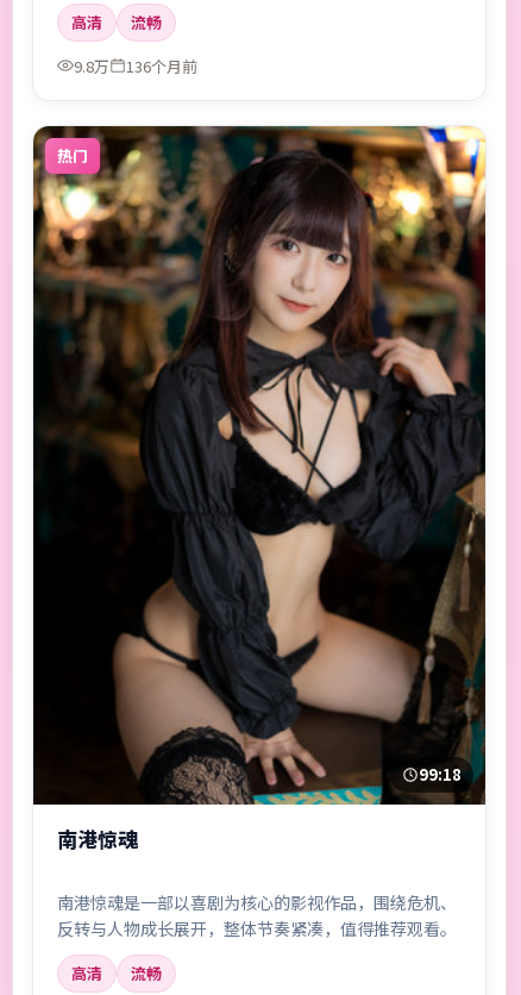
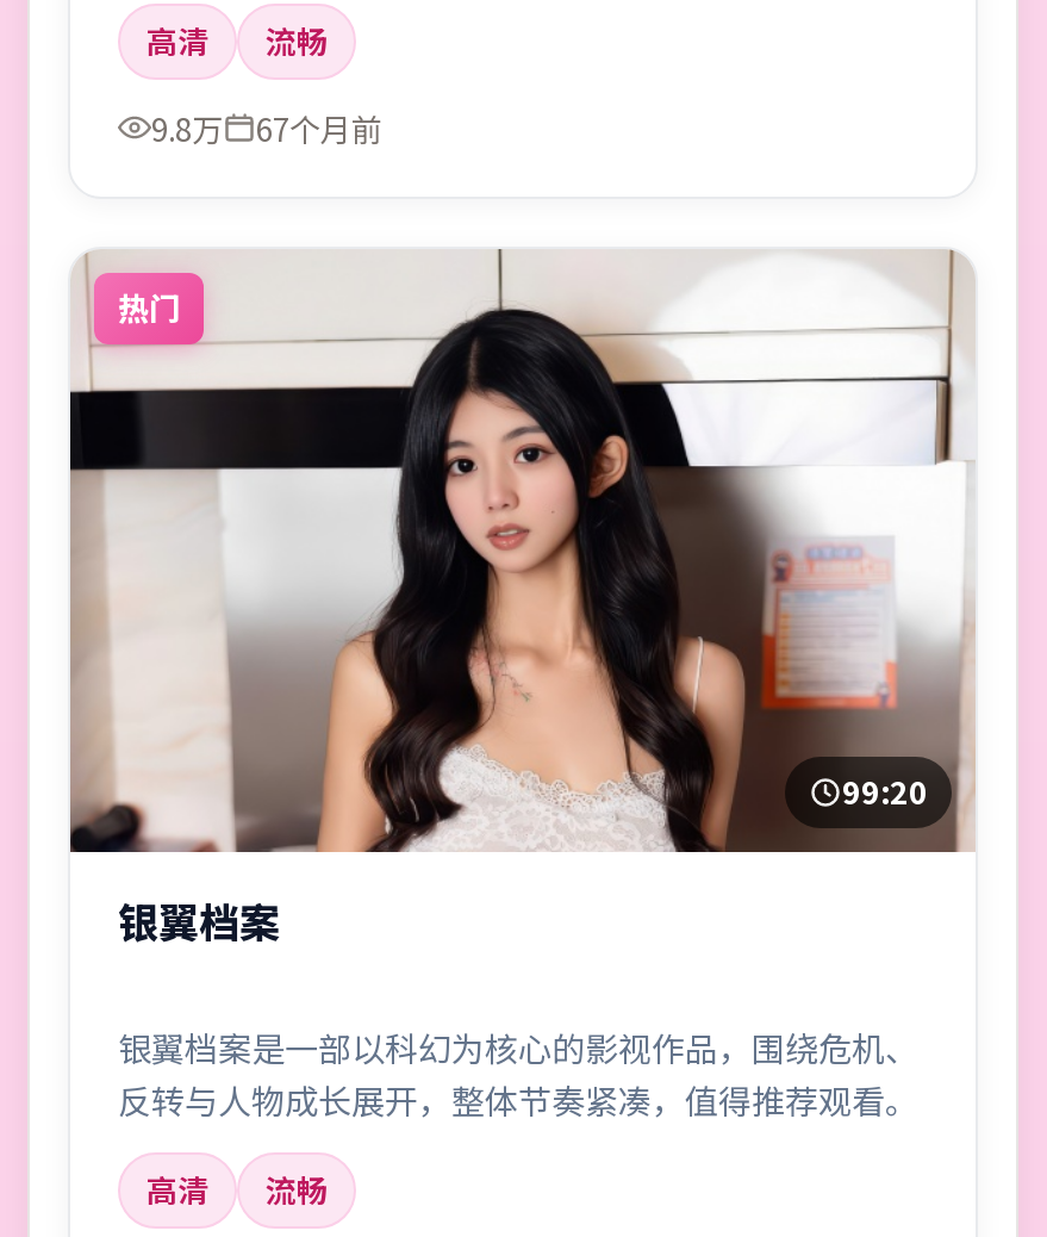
[74,55,197,77] 9.8万 136个月前 -> [151,106,382,151] 9.8万 67个月前
[32,125,487,806] [image] | 99:18 -> [68,249,976,854] [image] | 99:20
[57,823,138,853] 南港惊魂 -> [118,891,280,950] 银翼档案
[57,890,457,914] 南港惊魂是一部以喜剧为核心的影视作品，围绕危机、 -> [118,1024,918,1072] 银翼档案是一部以科幻为核心的影视作品，围绕危机、

